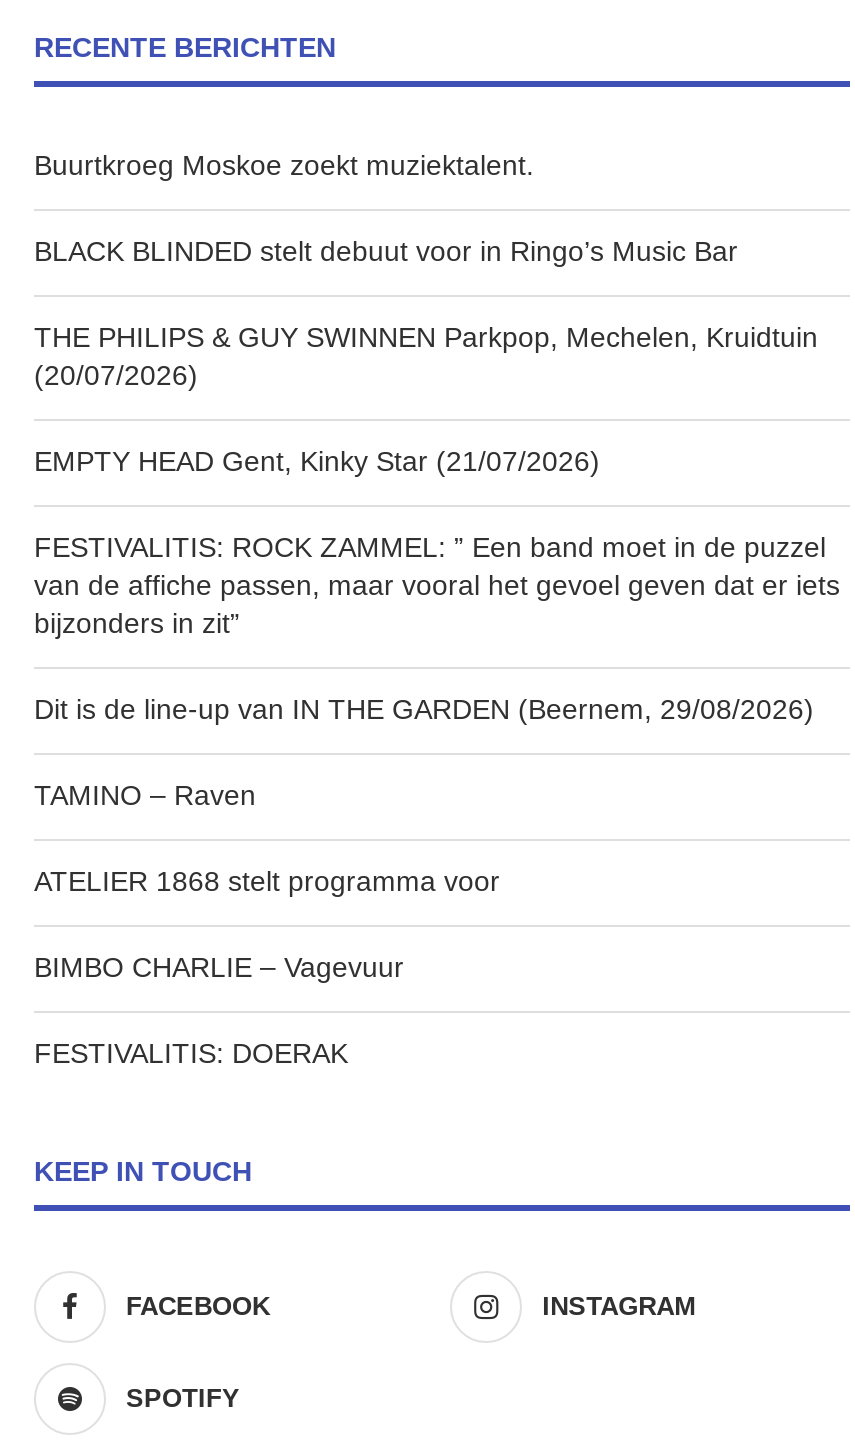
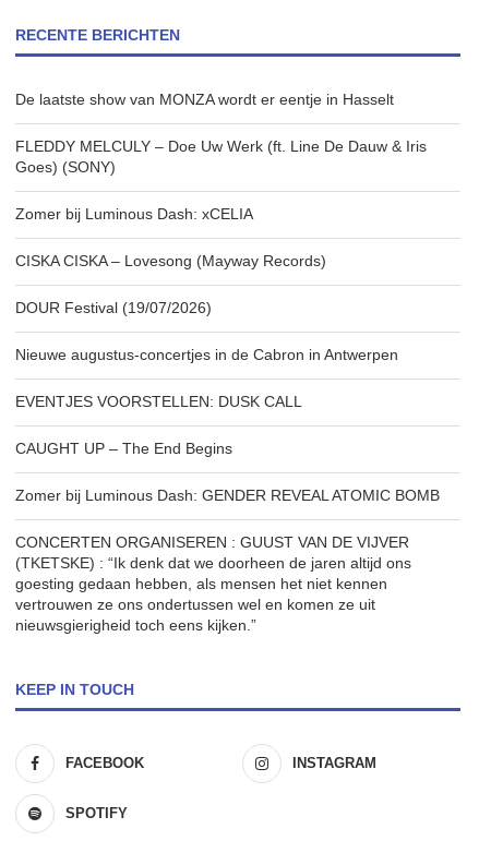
[34,150,534,182] Buurtkroeg Moskoe zoekt muziektalent. -> [15,91,394,108] De laatste show van MONZA wordt er eentje in Hasselt
[34,236,738,268] BLACK BLINDED stelt debuut voor in Ringo’s Music Bar -> [15,138,427,176] FLEDDY MELCULY – Doe Uw Werk (ft. Line De Dauw & Iris | Goes) (SONY)
[34,322,818,392] THE PHILIPS & GUY SWINNEN Parkpop, Mechelen, Kruidtuin | (20/07/2026) -> [15,206,253,223] Zomer bij Luminous Dash: xCELIA
[34,446,600,478] EMPTY HEAD Gent, Kinky Star (21/07/2026) -> [15,252,326,270] CISKA CISKA – Lovesong (Mayway Records)
[34,532,840,640] FESTIVALITIS: ROCK ZAMMEL: ” Een band moet in de puzzel | van de affiche passen, maar vooral het gevoel geven dat er iets | bijzonders in zit” -> [15,299,212,317] DOUR Festival (19/07/2026)
[34,694,814,726] Dit is de line-up van IN THE GARDEN (Beernem, 29/08/2026) -> [15,346,398,364] Nieuwe augustus-concertjes in de Cabron in Antwerpen
[34,780,256,812] TAMINO – Raven -> [15,393,302,411] EVENTJES VOORSTELLEN: DUSK CALL
[34,866,500,898] ATELIER 1868 stelt programma voor -> [15,440,232,457] CAUGHT UP – The End Begins
[34,952,404,984] BIMBO CHARLIE – Vagevuur -> [15,487,440,504] Zomer bij Luminous Dash: GENDER REVEAL ATOMIC BOMB
[34,1038,348,1070] FESTIVALITIS: DOERAK -> [15,534,411,634] CONCERTEN ORGANISEREN : GUUST VAN DE VIJVER | (TKETSKE) : “Ik denk dat we doorheen de jaren altijd ons | goesting gedaan hebben, als mensen het niet kennen | vertrouwen ze ons ondertussen wel en komen ze uit | nieuwsgierigheid toch eens kijken.”

